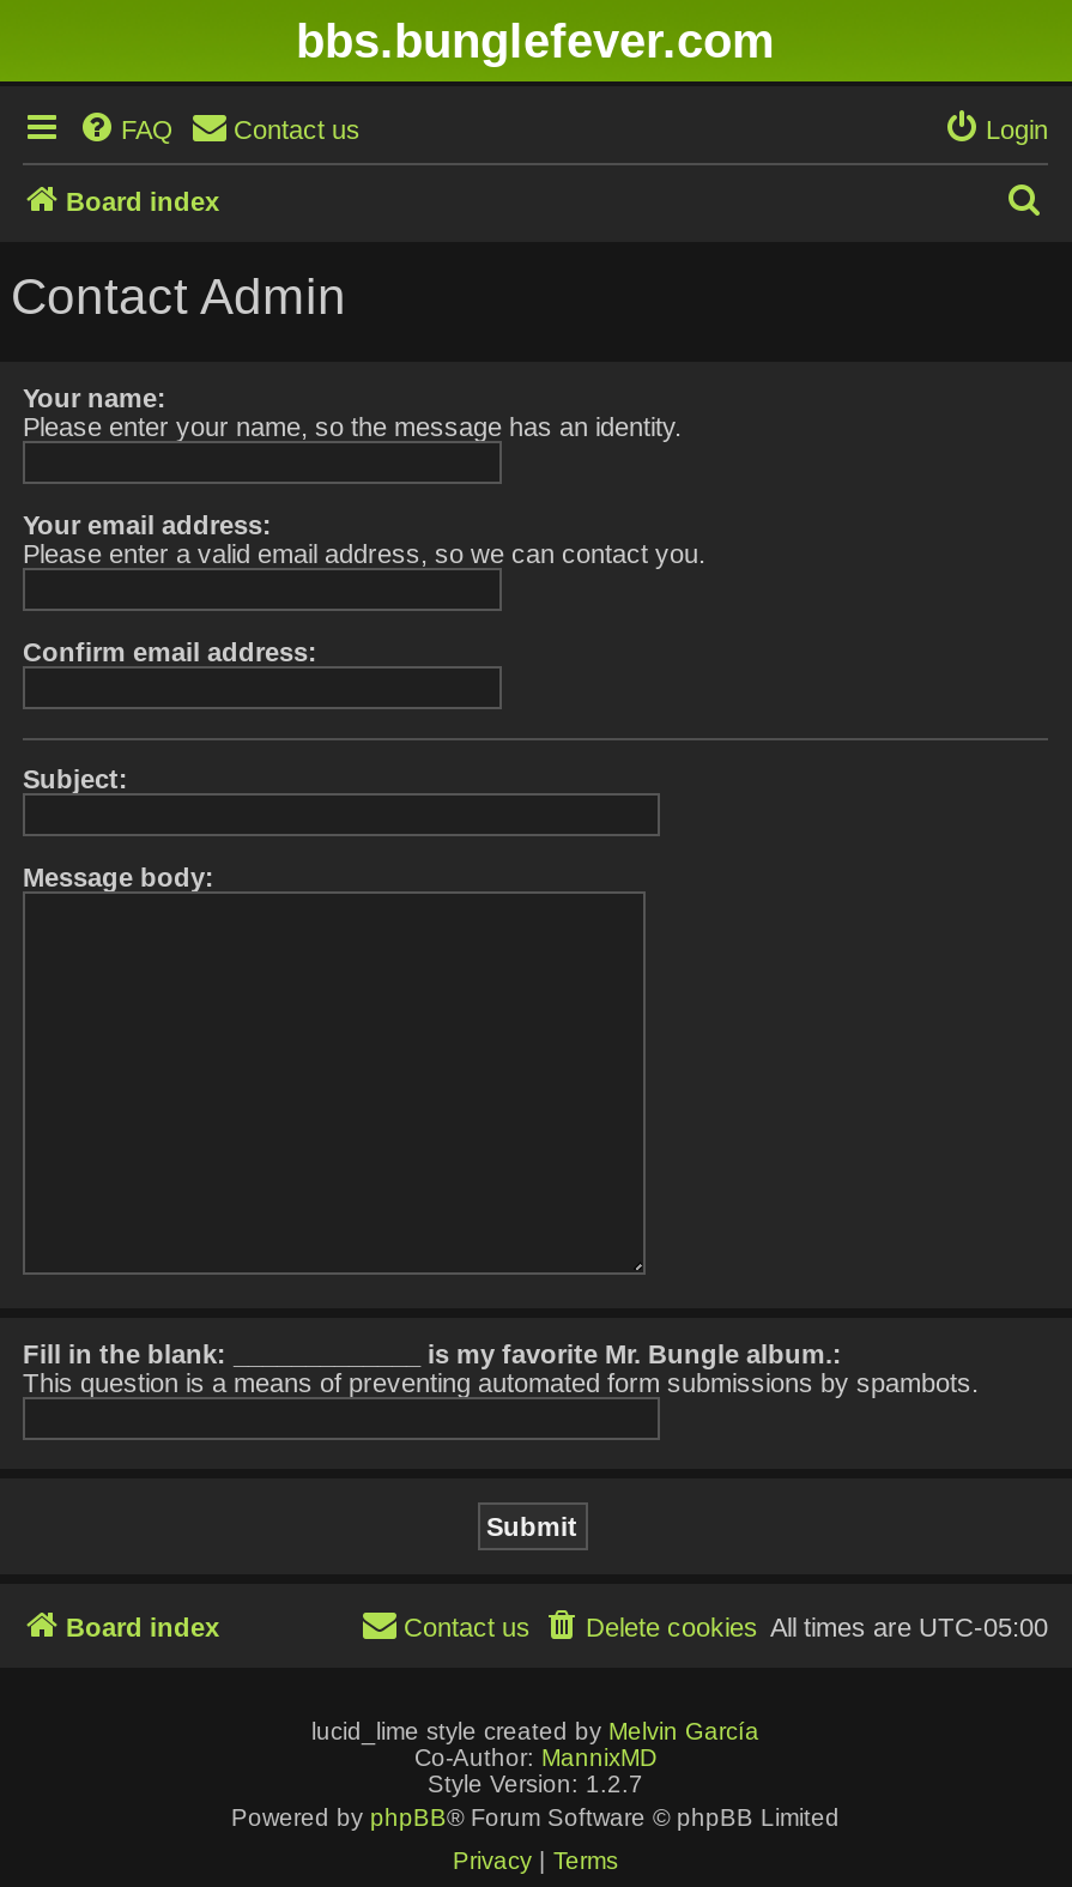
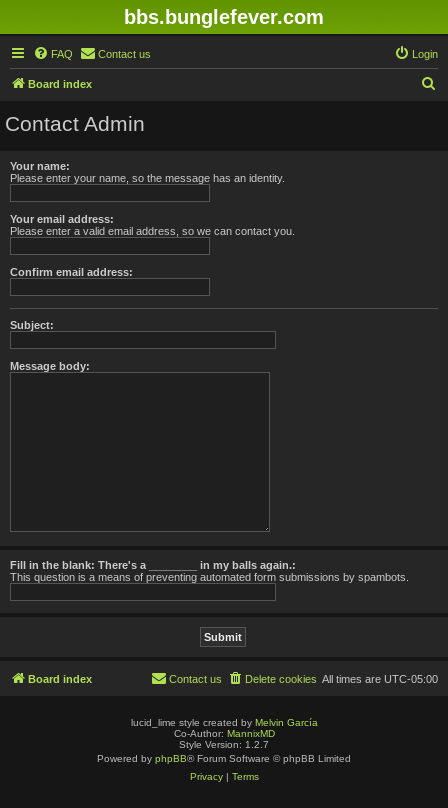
[23,1338,842,1367] Fill in the blank: _____________ is my favorite Mr. Bungle album.: -> [10,558,296,570] Fill in the blank: There's a ________ in my balls again.:

